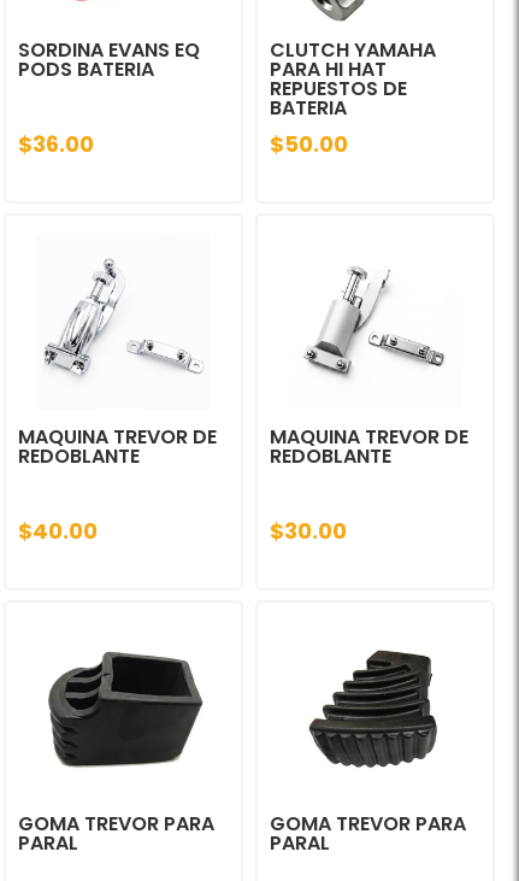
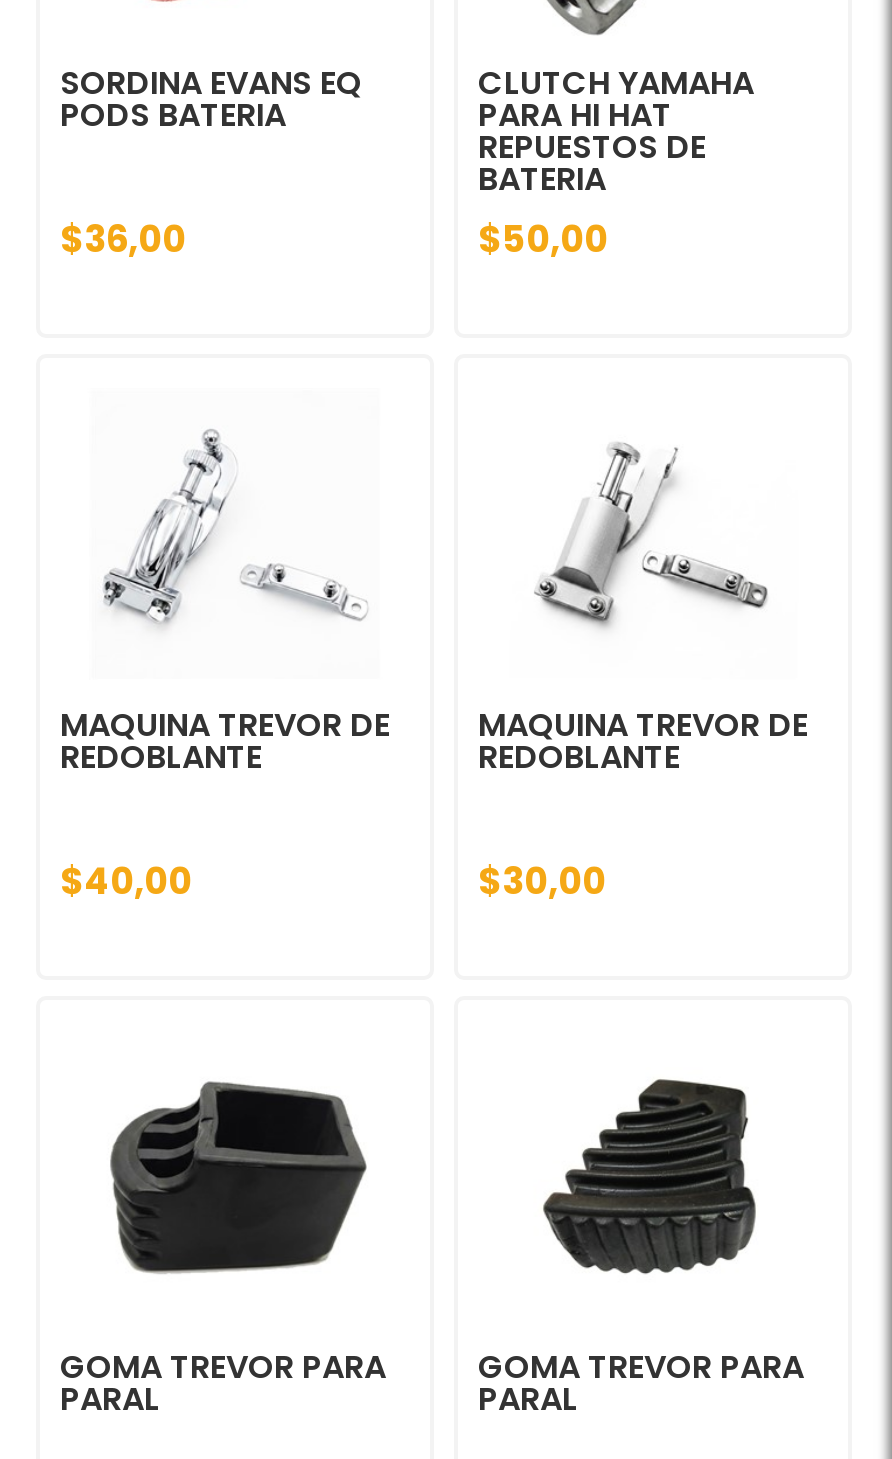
[18,129,94,159] $36.00 -> [60,215,186,265] $36,00
[270,129,348,159] $50.00 -> [478,215,608,265] $50,00
[18,516,98,546] $40.00 -> [60,856,192,906] $40,00
[270,516,347,546] $30.00 -> [478,856,606,906] $30,00

